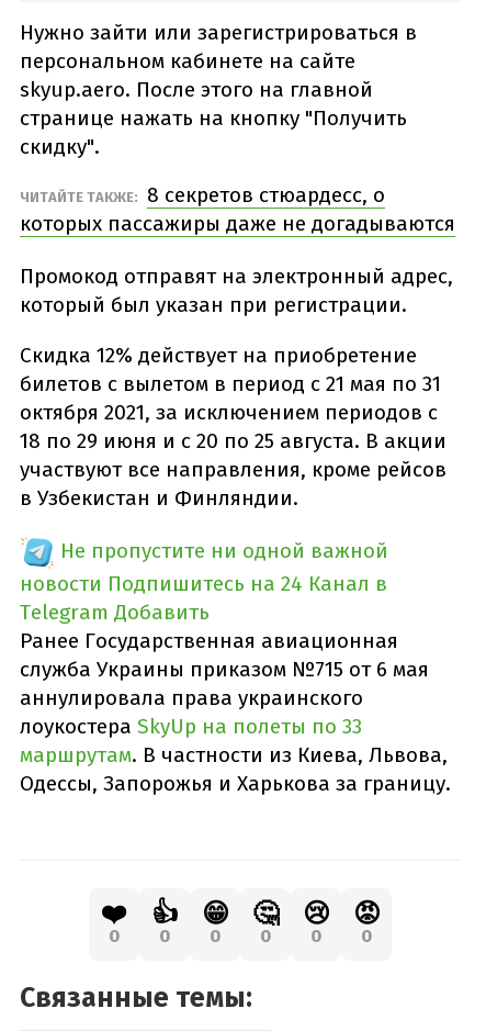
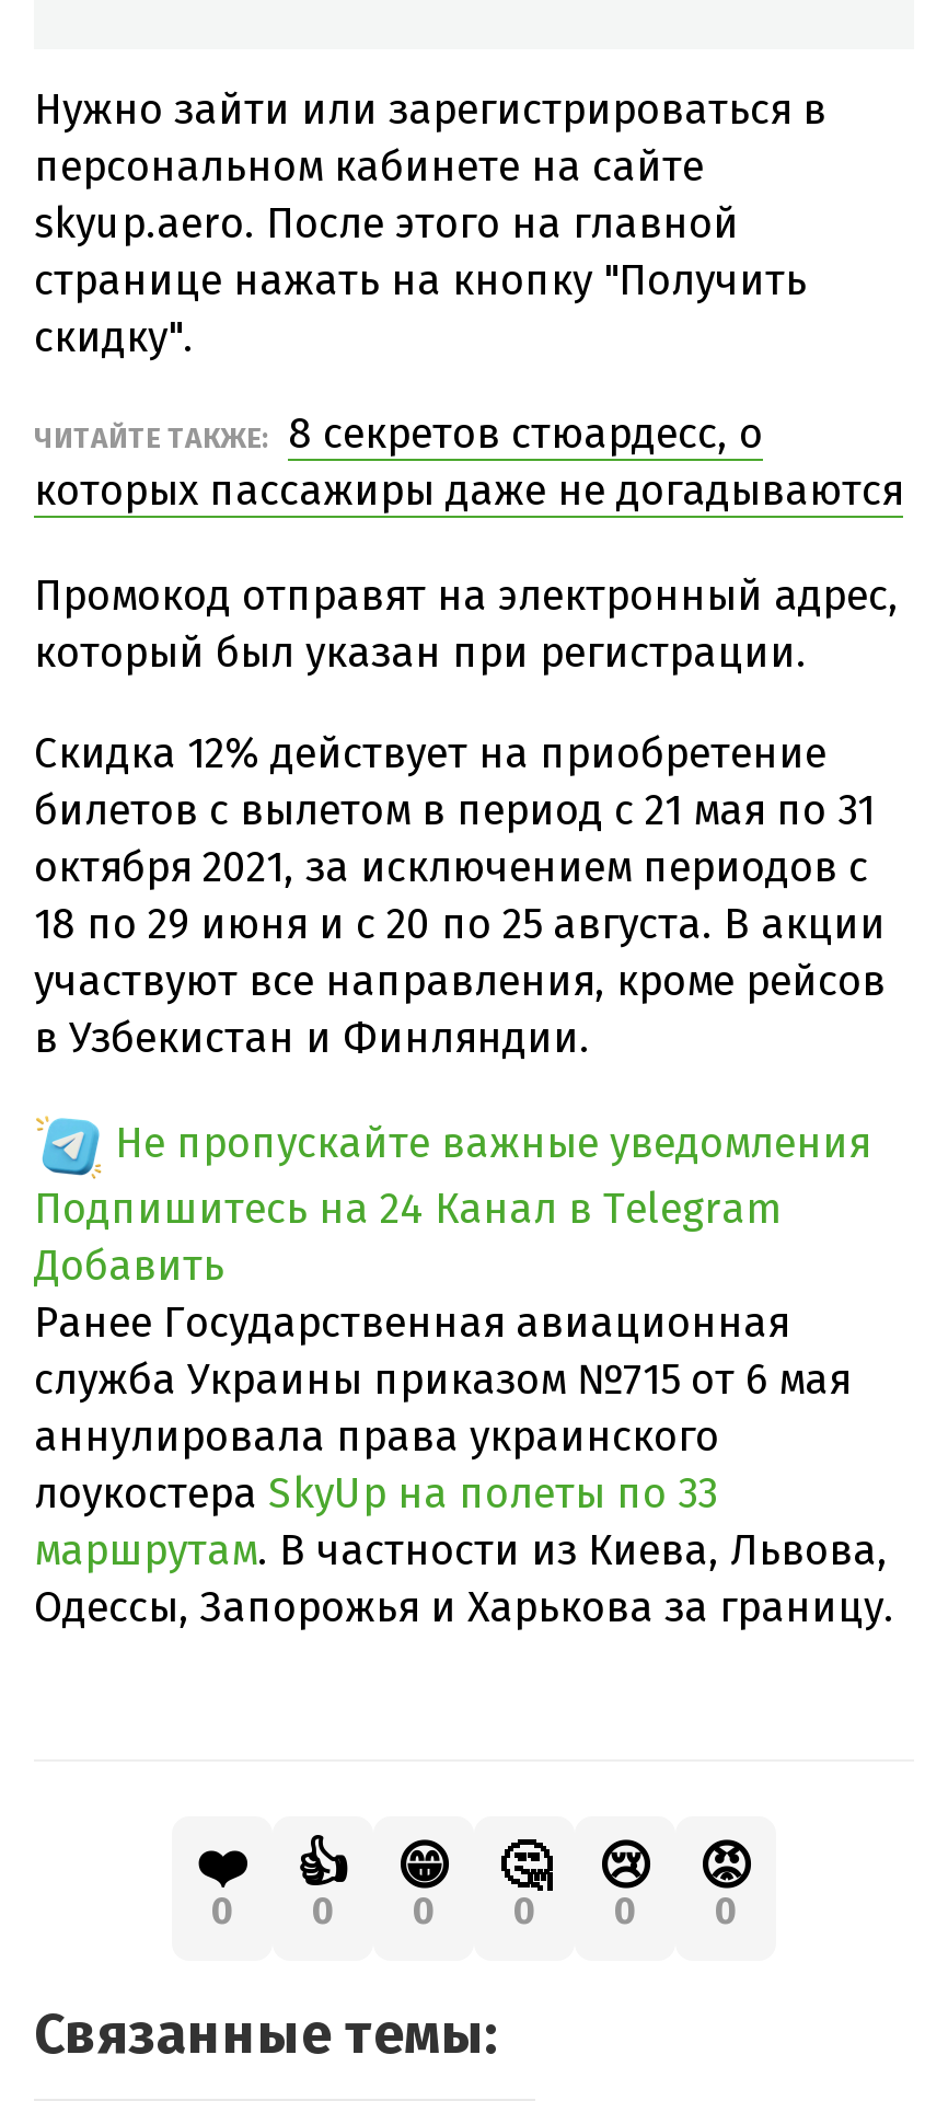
[20,538,388,624] Не пропустите ни одной важной | новости Подпишитесь на 24 Канал в | Telegram Добавить -> [34,1117,870,1290] Не пропускайте важные уведомления | Подпишитесь на 24 Канал в Telegram | Добавить

